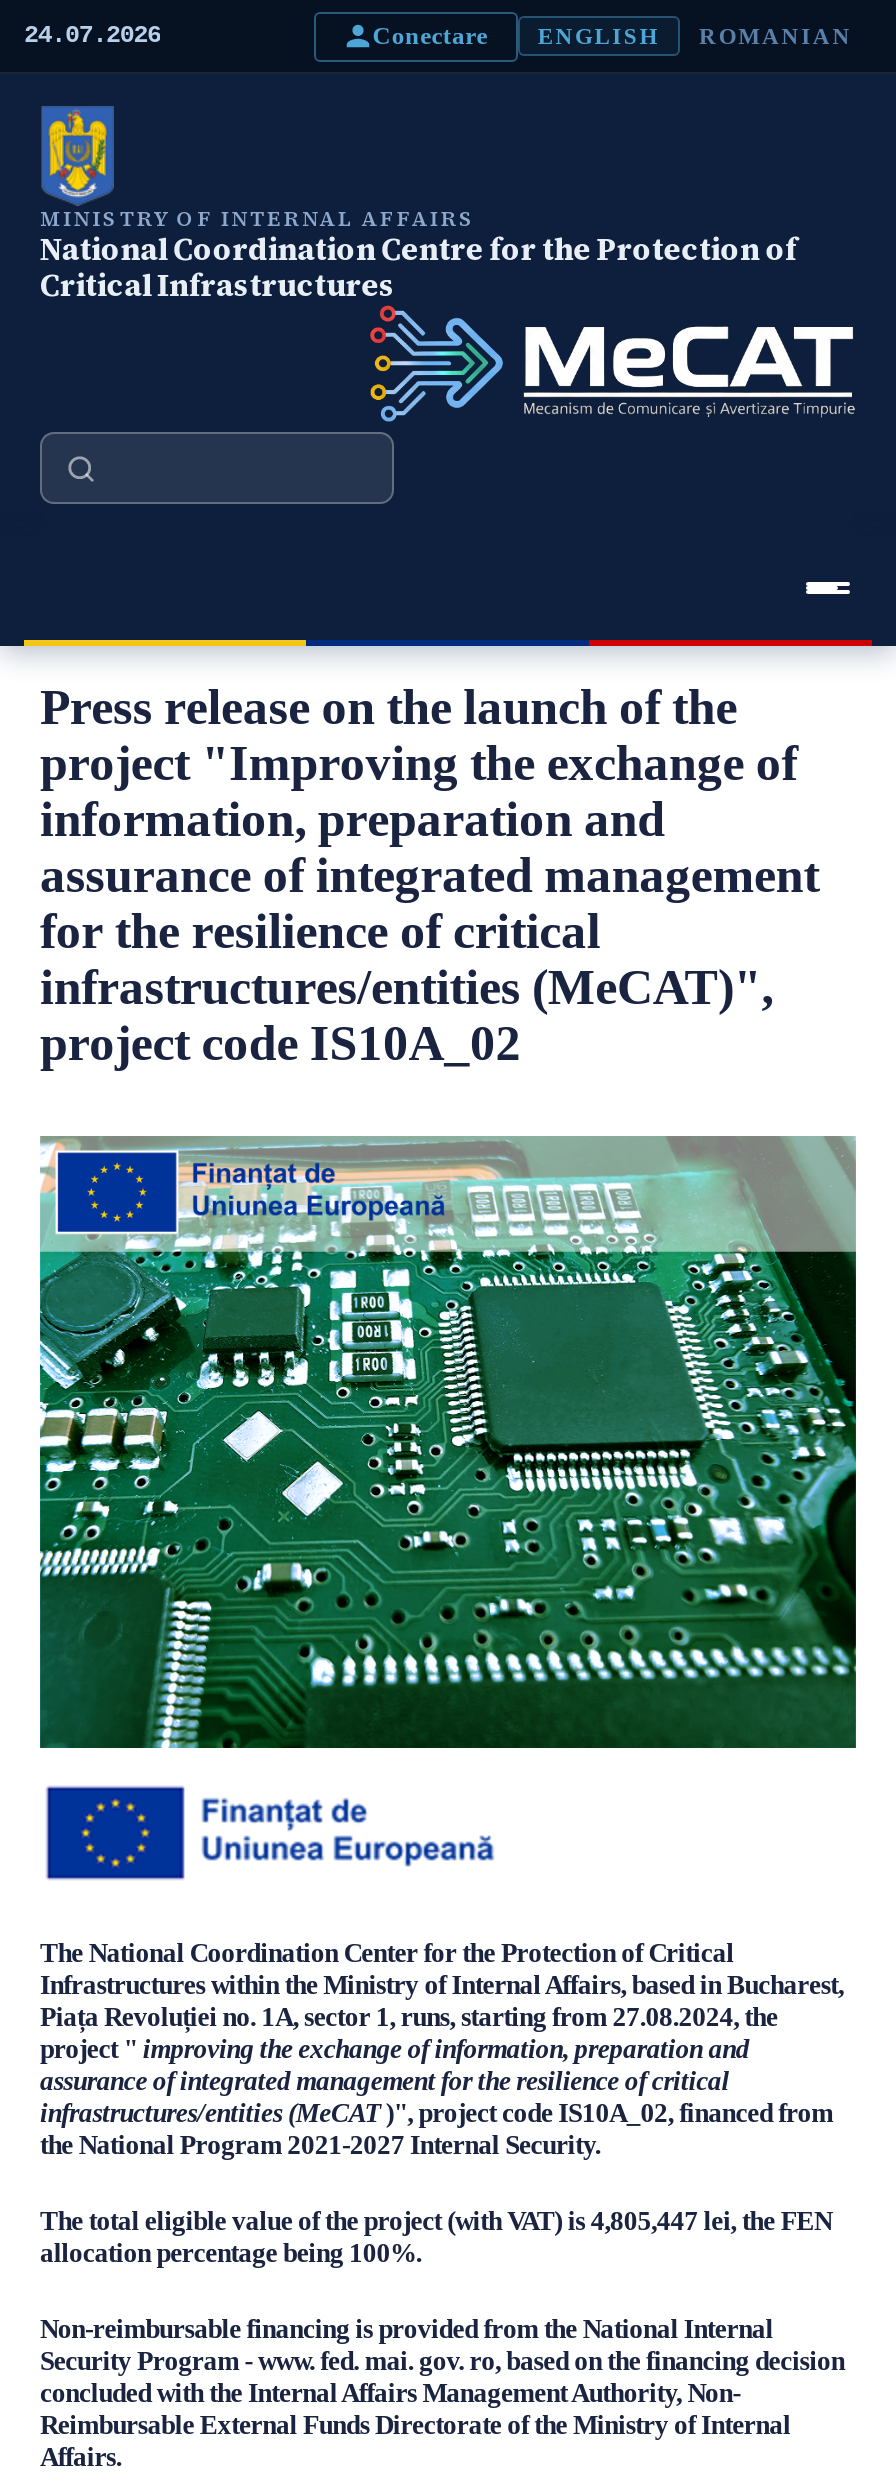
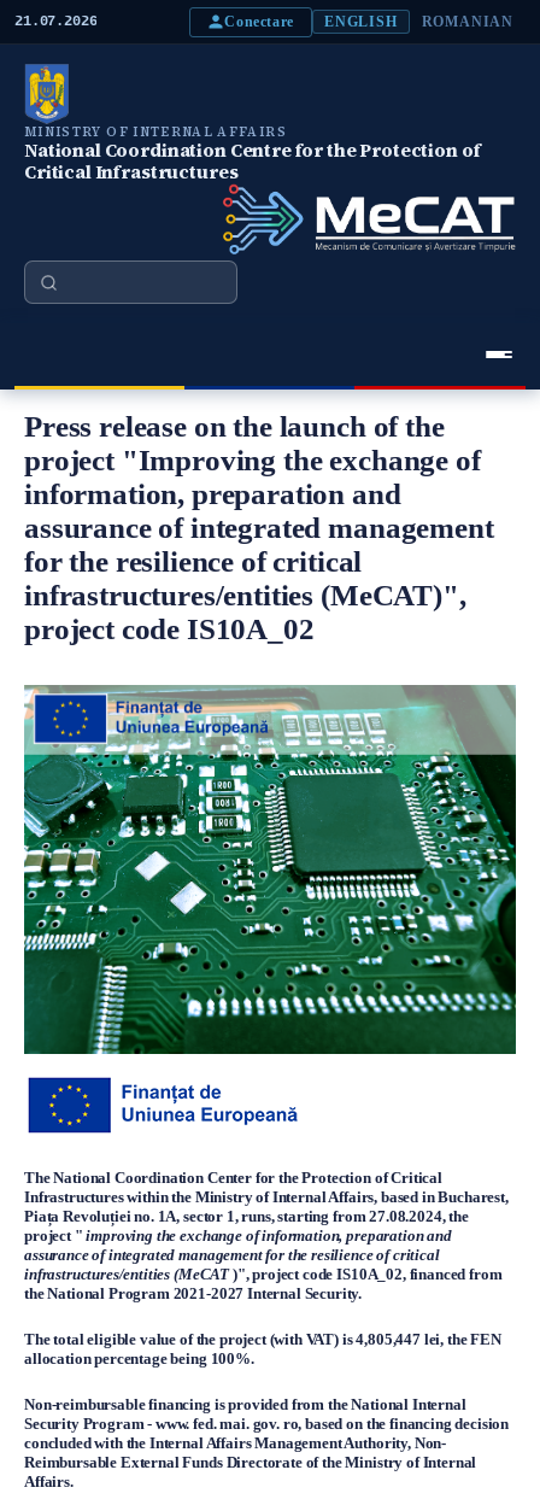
[24,22,161,50] 24.07.2026 -> [14,13,97,30] 21.07.2026

